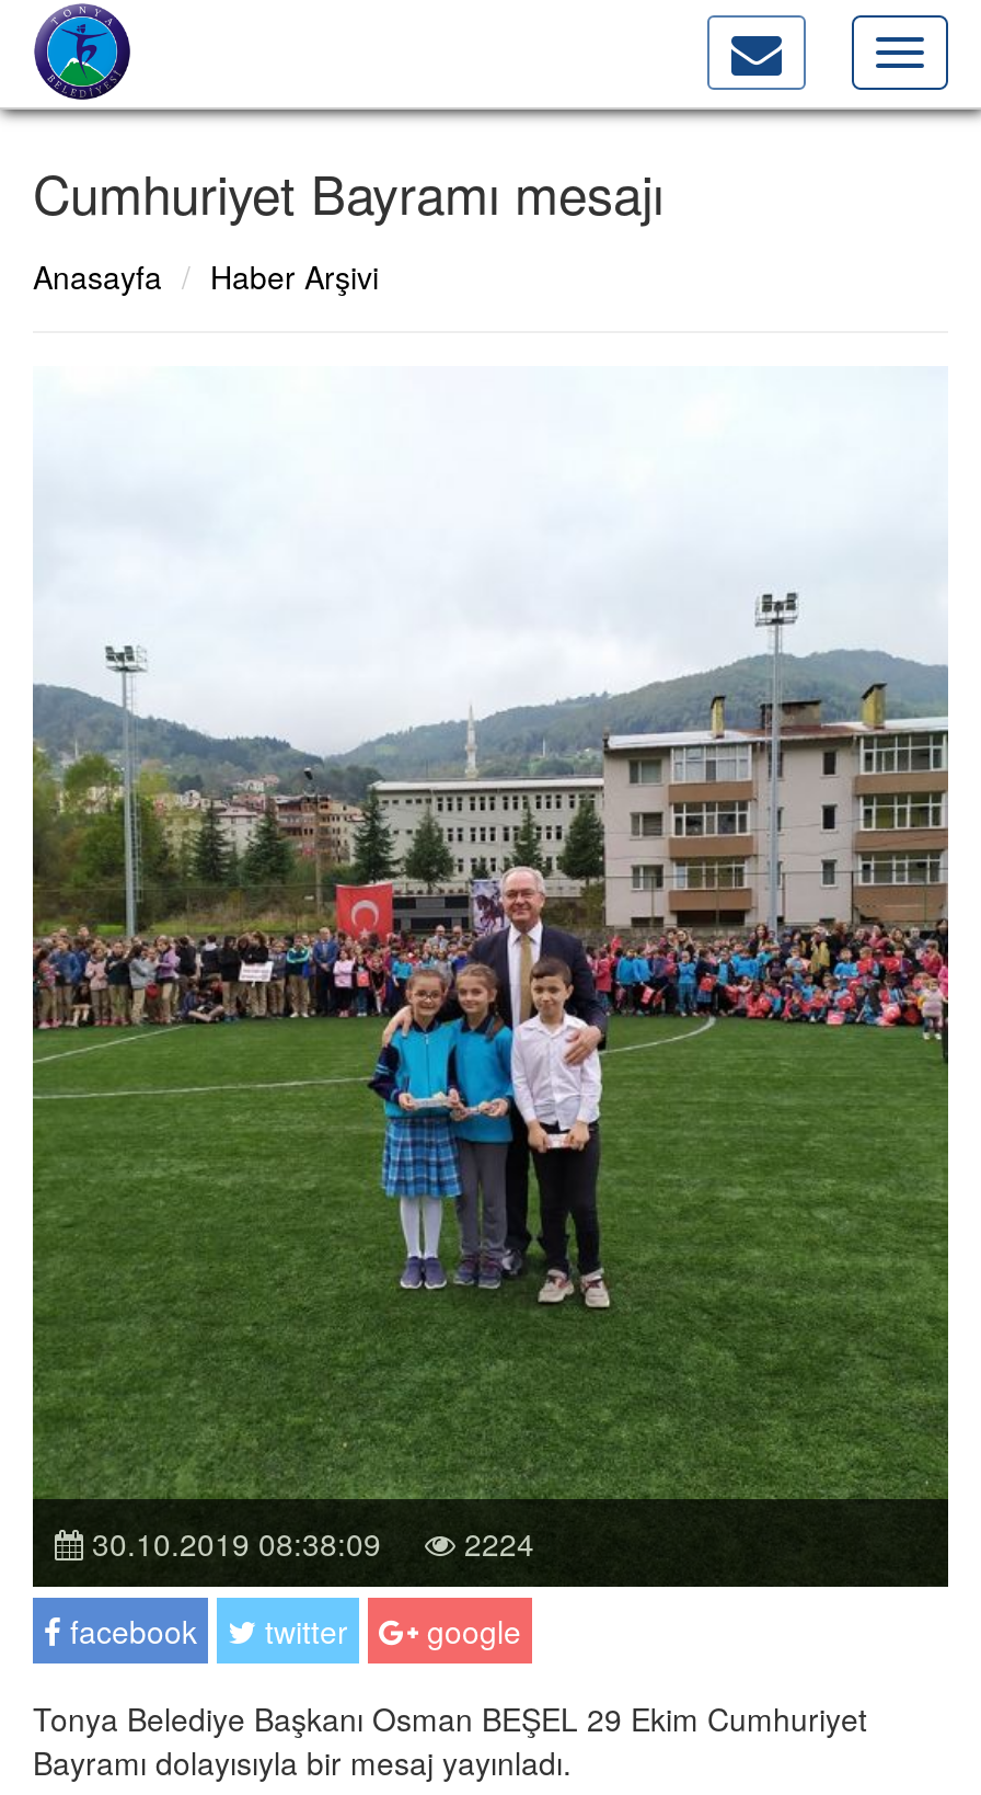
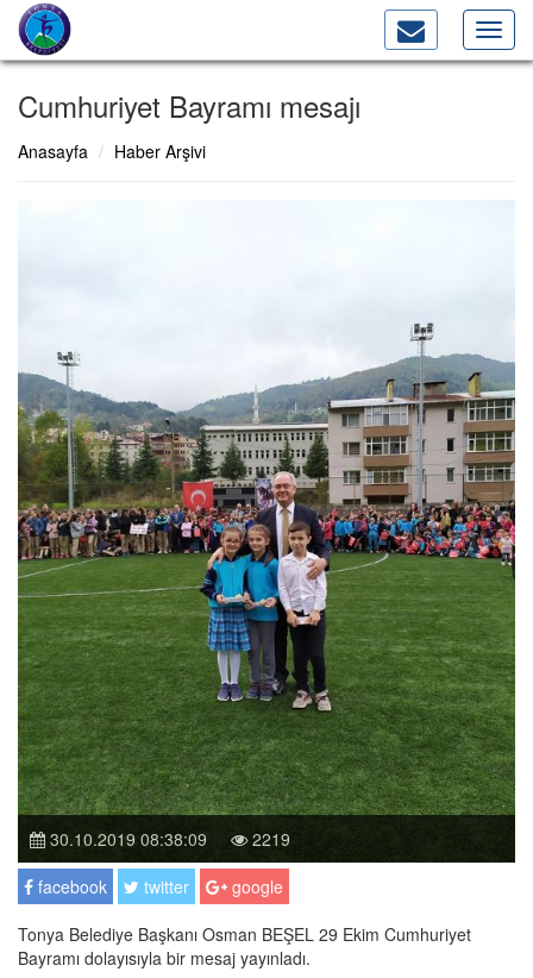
[83,1522,534,1566] 30.10.2019 08:38:09 2224 -> [45,827,290,851] 30.10.2019 08:38:09 2219

